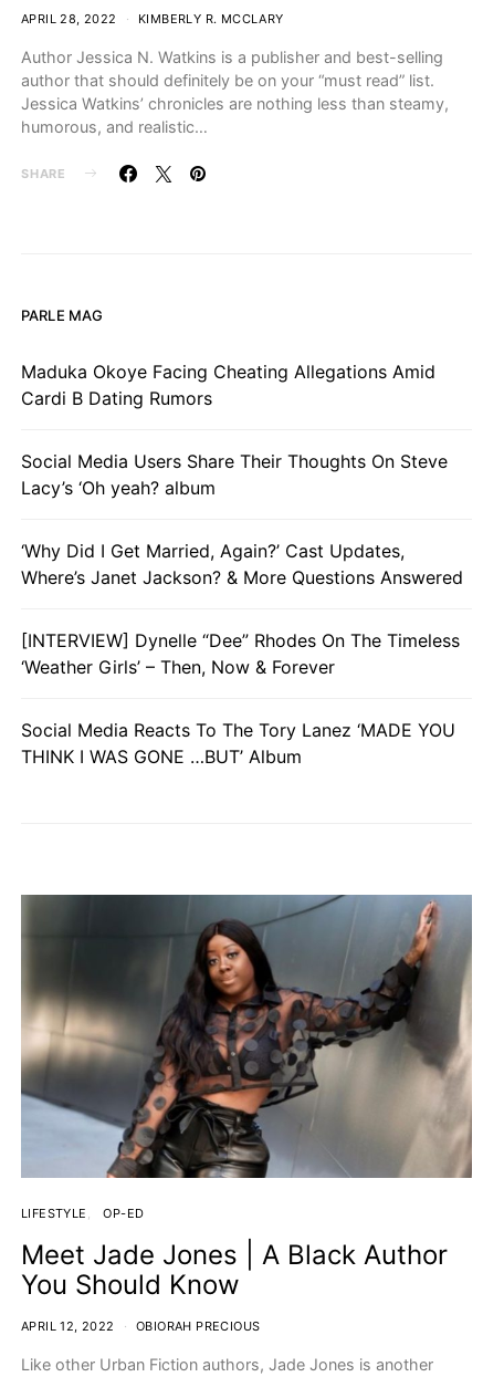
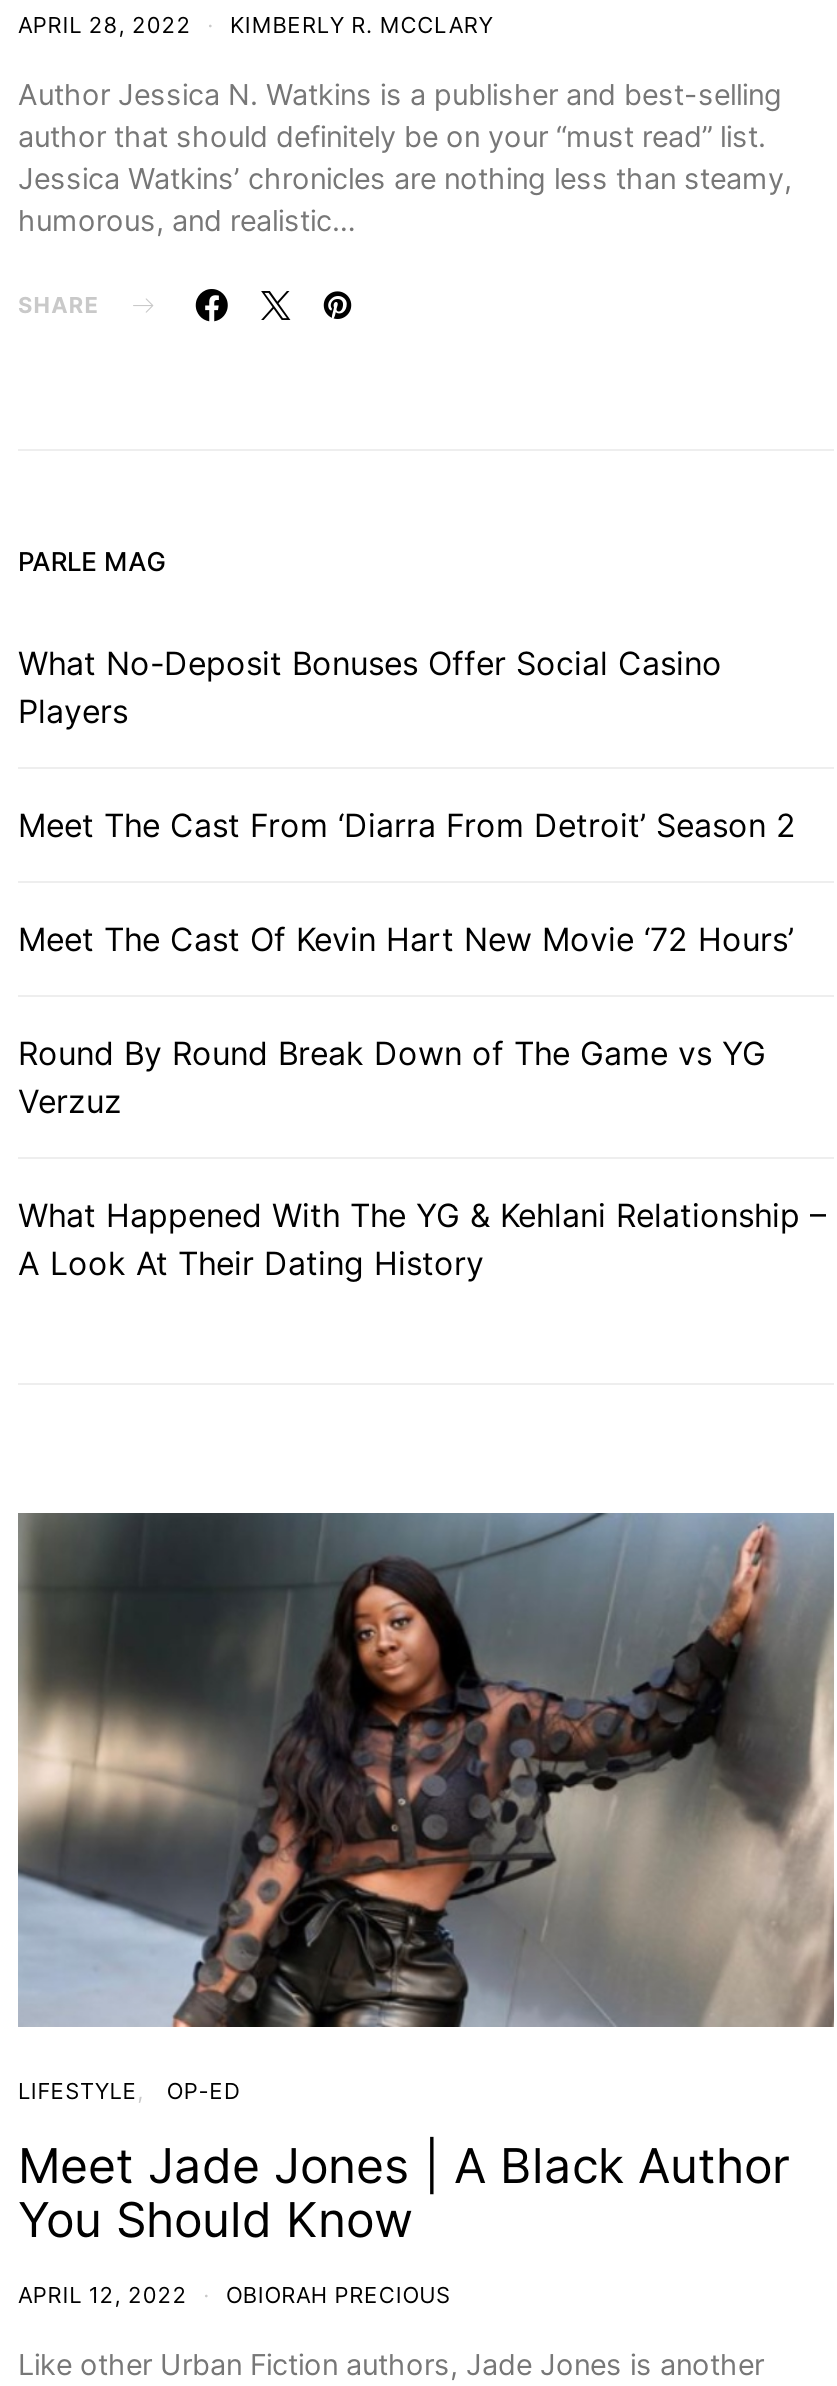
[21,360,435,409] Maduka Okoye Facing Cheating Allegations Amid | Cardi B Dating Rumors -> [18,644,722,732] What No-Deposit Bonuses Offer Social Casino | Players
[21,450,448,498] Social Media Users Share Their Thoughts On Steve | Lacy’s ‘Oh yeah? album -> [18,806,796,846] Meet The Cast From ‘Diarra From Detroit’ Season 2
[21,539,463,588] ‘Why Did I Get Married, Again?’ Cast Updates, | Where’s Janet Jackson? & More Questions Answered -> [18,920,794,960] Meet The Cast Of Kevin Hart New Movie ‘72 Hours’
[21,629,460,678] [INTERVIEW] Dynelle “Dee” Rhodes On The Timeless | ‘Weather Girls’ – Then, Now & Forever -> [18,1034,766,1122] Round By Round Break Down of The Game vs YG | Verzuz
[21,718,455,767] Social Media Reacts To The Tory Lanez ‘MADE YOU | THINK I WAS GONE …BUT’ Album -> [18,1196,826,1284] What Happened With The YG & Kehlani Relationship – | A Look At Their Dating History

